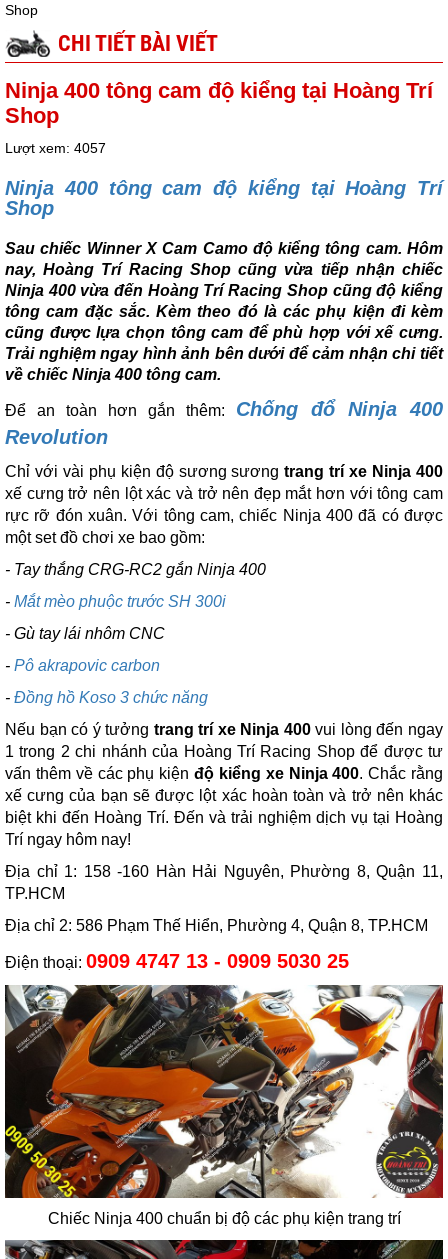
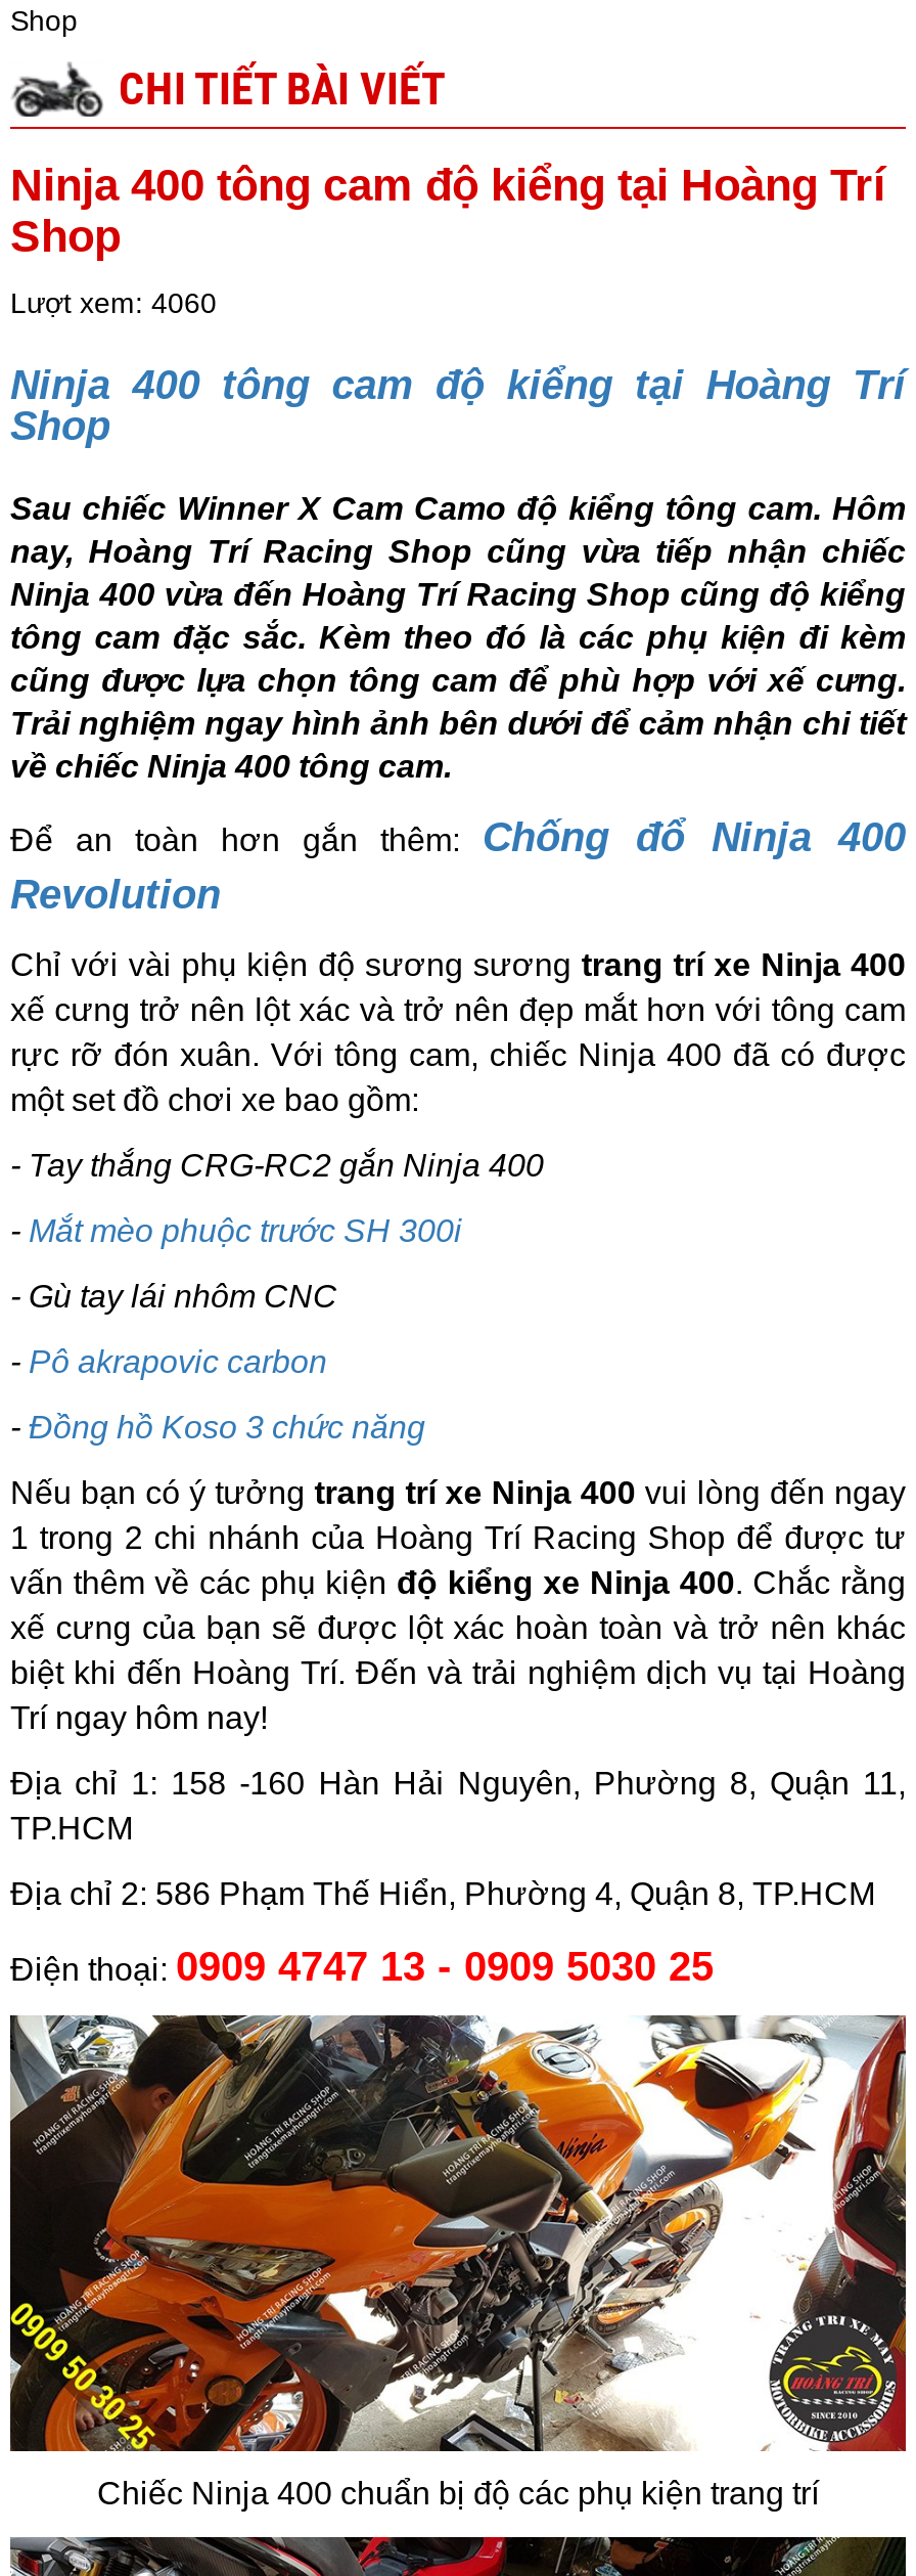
[5,140,106,156] Lượt xem: 4057 -> [10,287,217,320] Lượt xem: 4060

